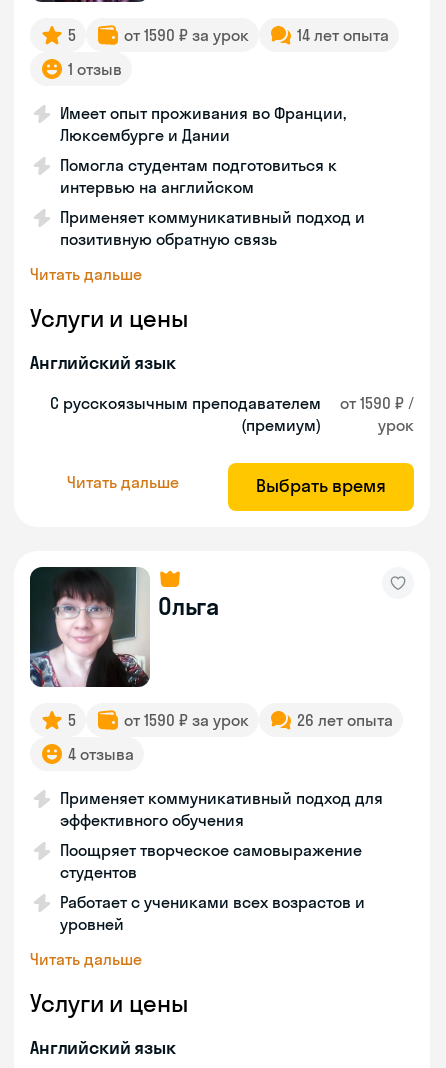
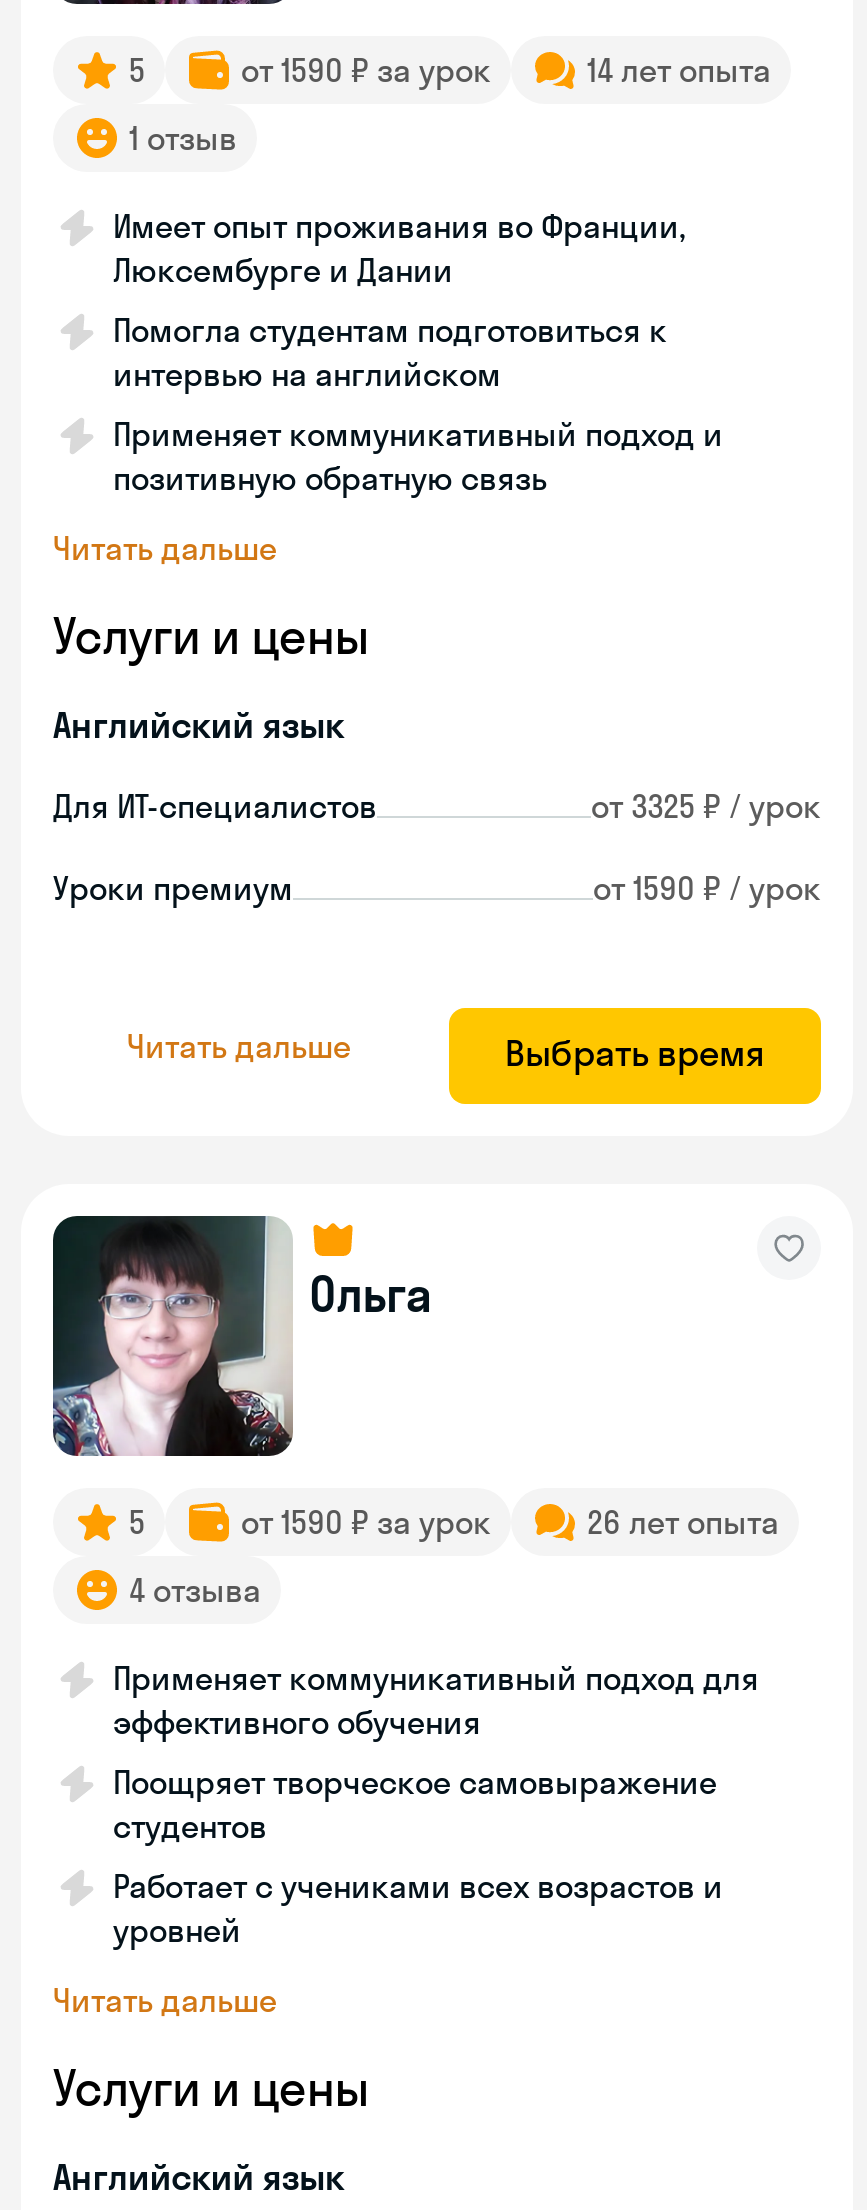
[50,393,321,435] С русскоязычным преподавателем | (премиум) -> [53,786,821,826] Для ИТ-специалистов | от 3325 ₽ / урок
[340,393,414,435] от 1590 ₽ / | урок -> [53,868,821,908] Уроки премиум | от 1590 ₽ / урок

